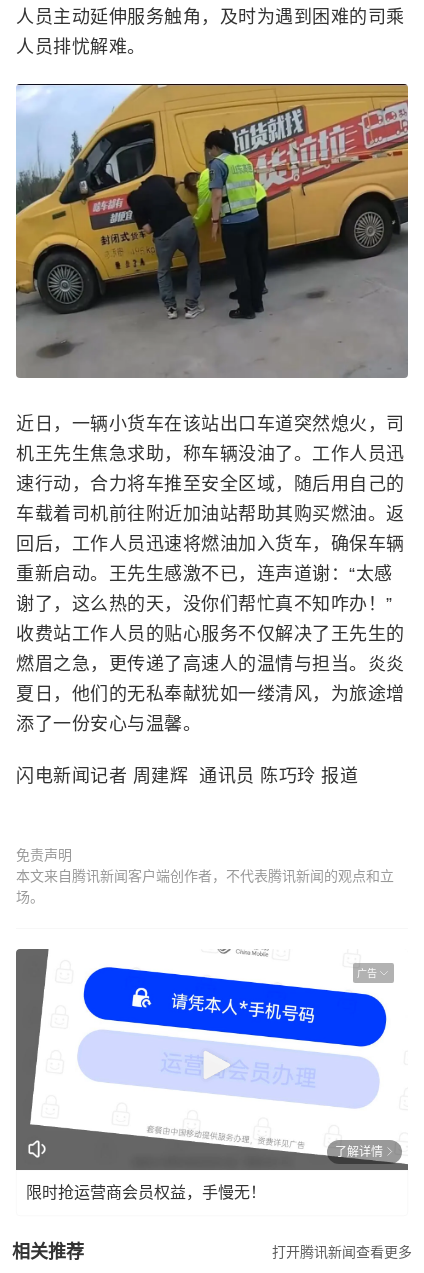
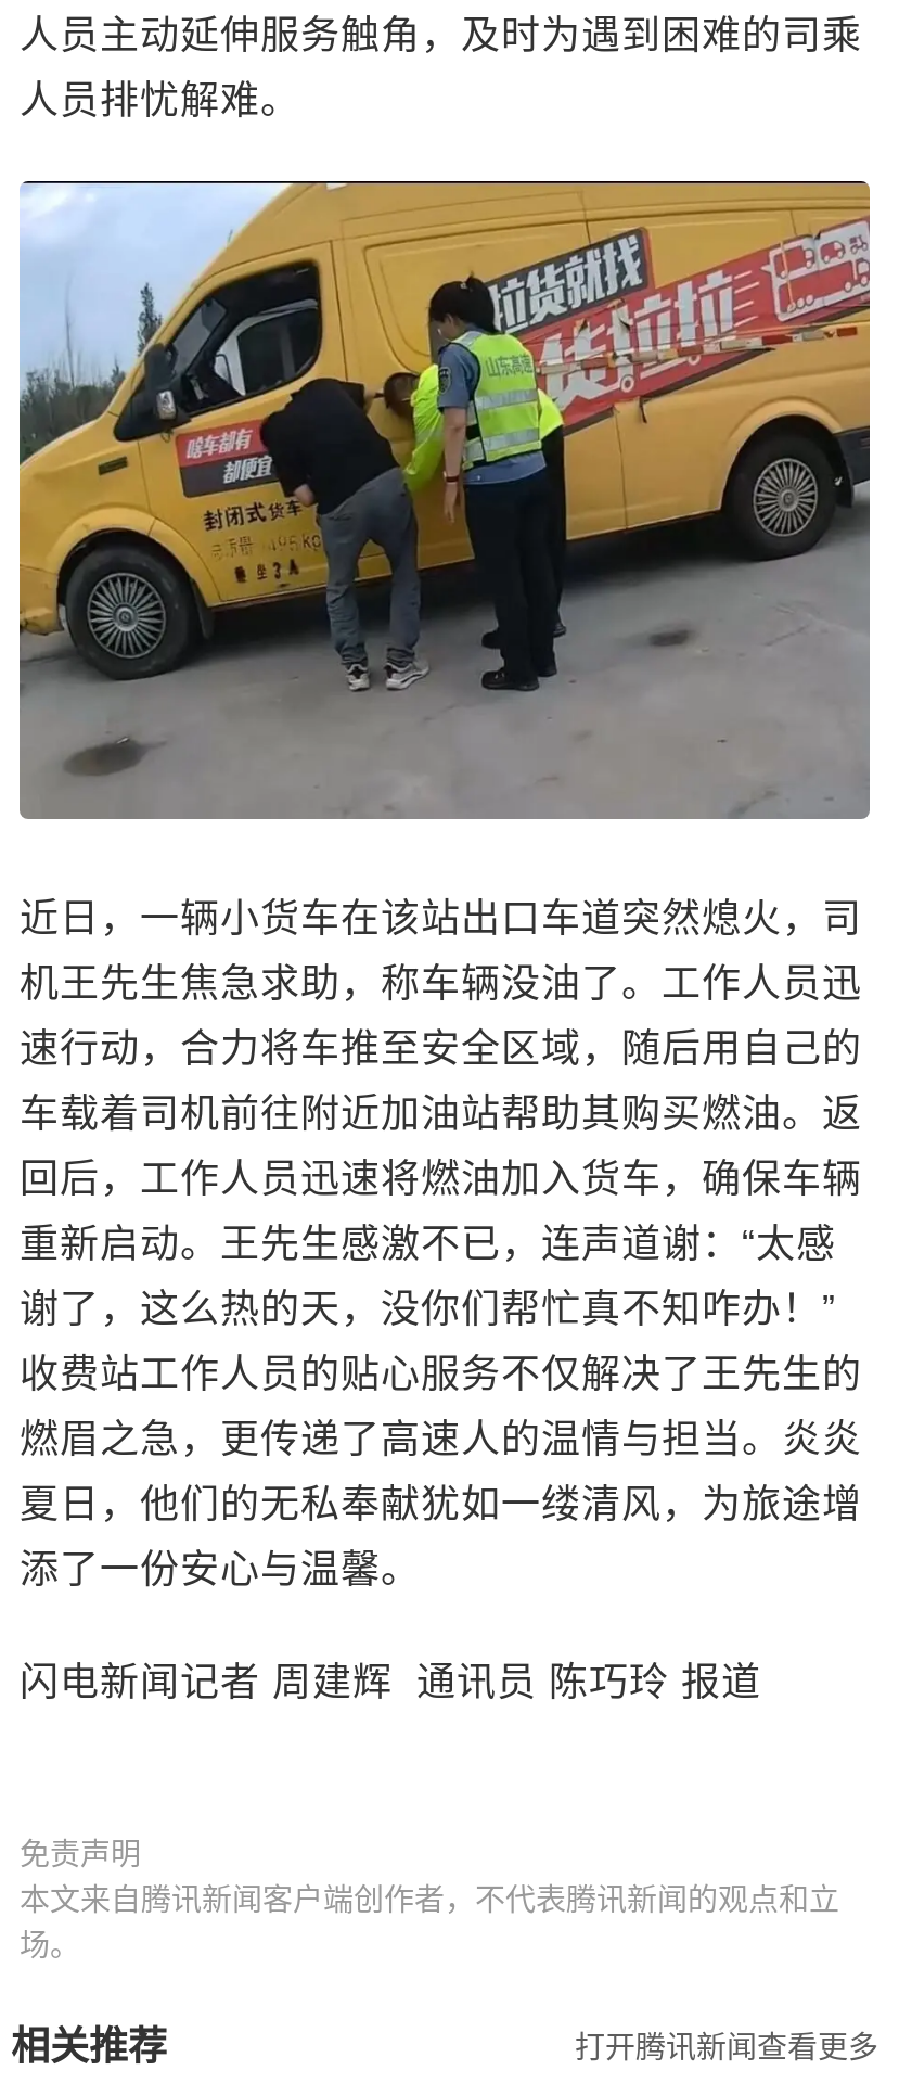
[15,949,409,1171] [image] | 广告 -> none
[26,1144,383,1200] 了解详情 | 限时抢运营商会员权益，手慢无！ -> none

